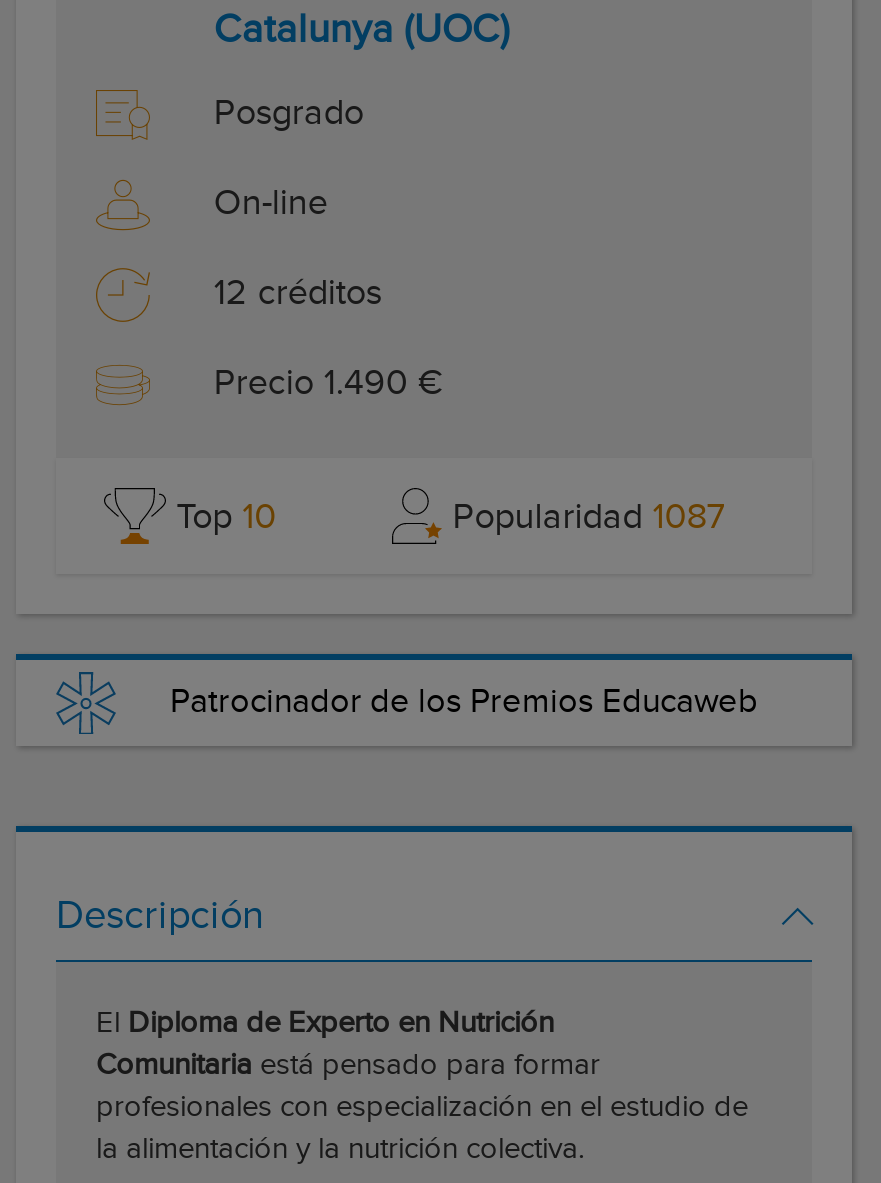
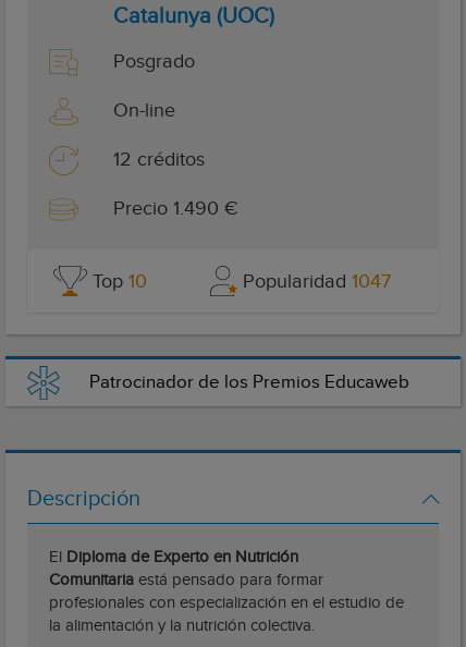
[453,495,725,537] Popularidad 1087 -> [243,270,391,292] Popularidad 1047

